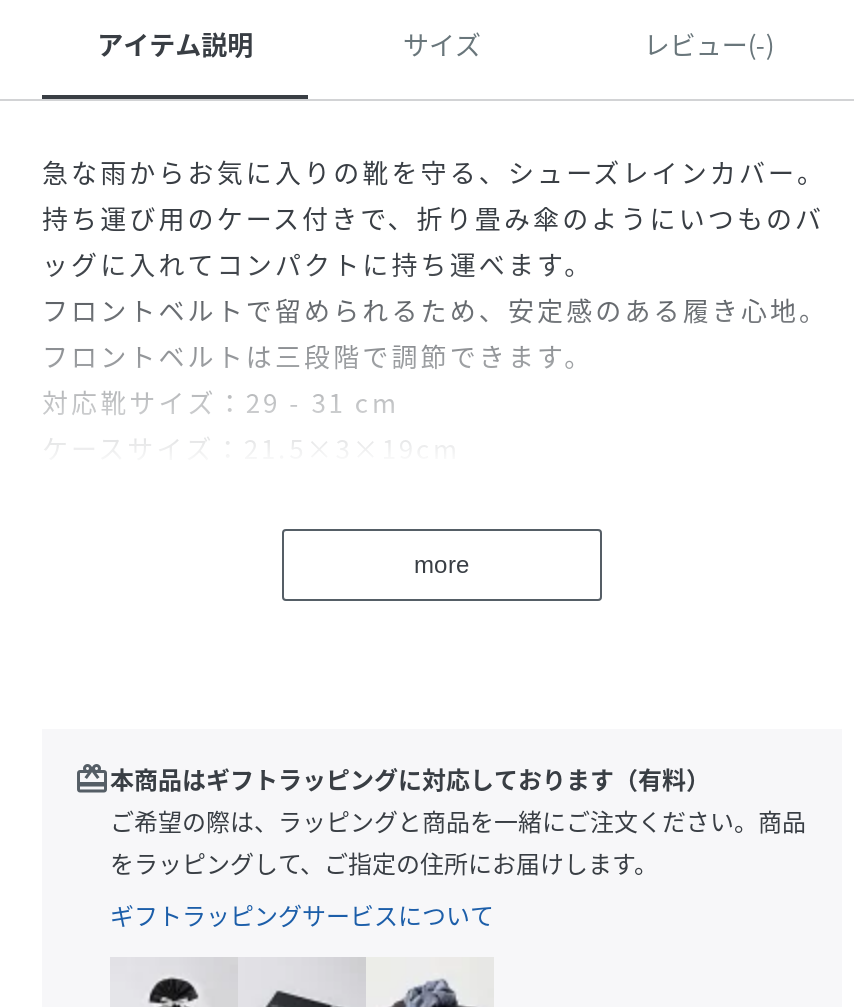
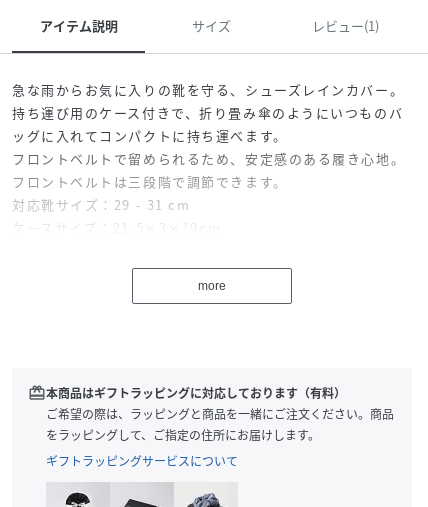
[644,25,774,63] レビュー(-) -> [312,16,379,35] レビュー(1)

